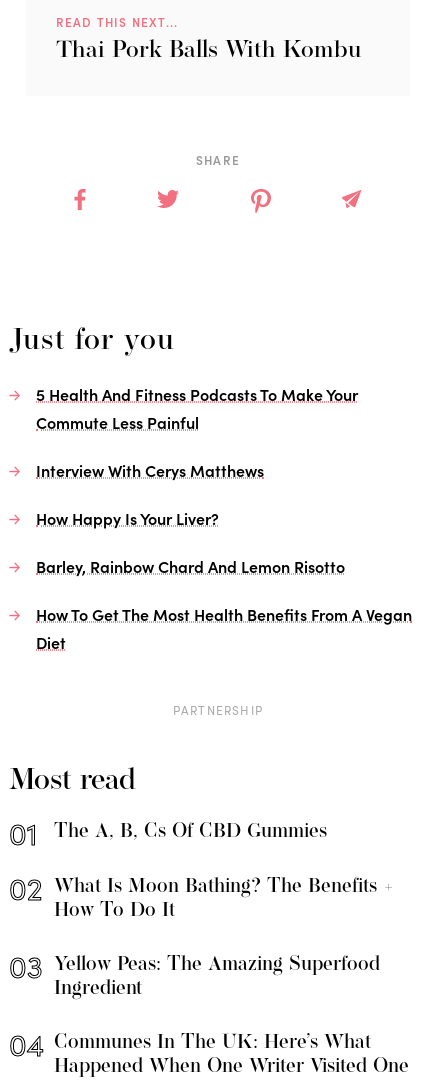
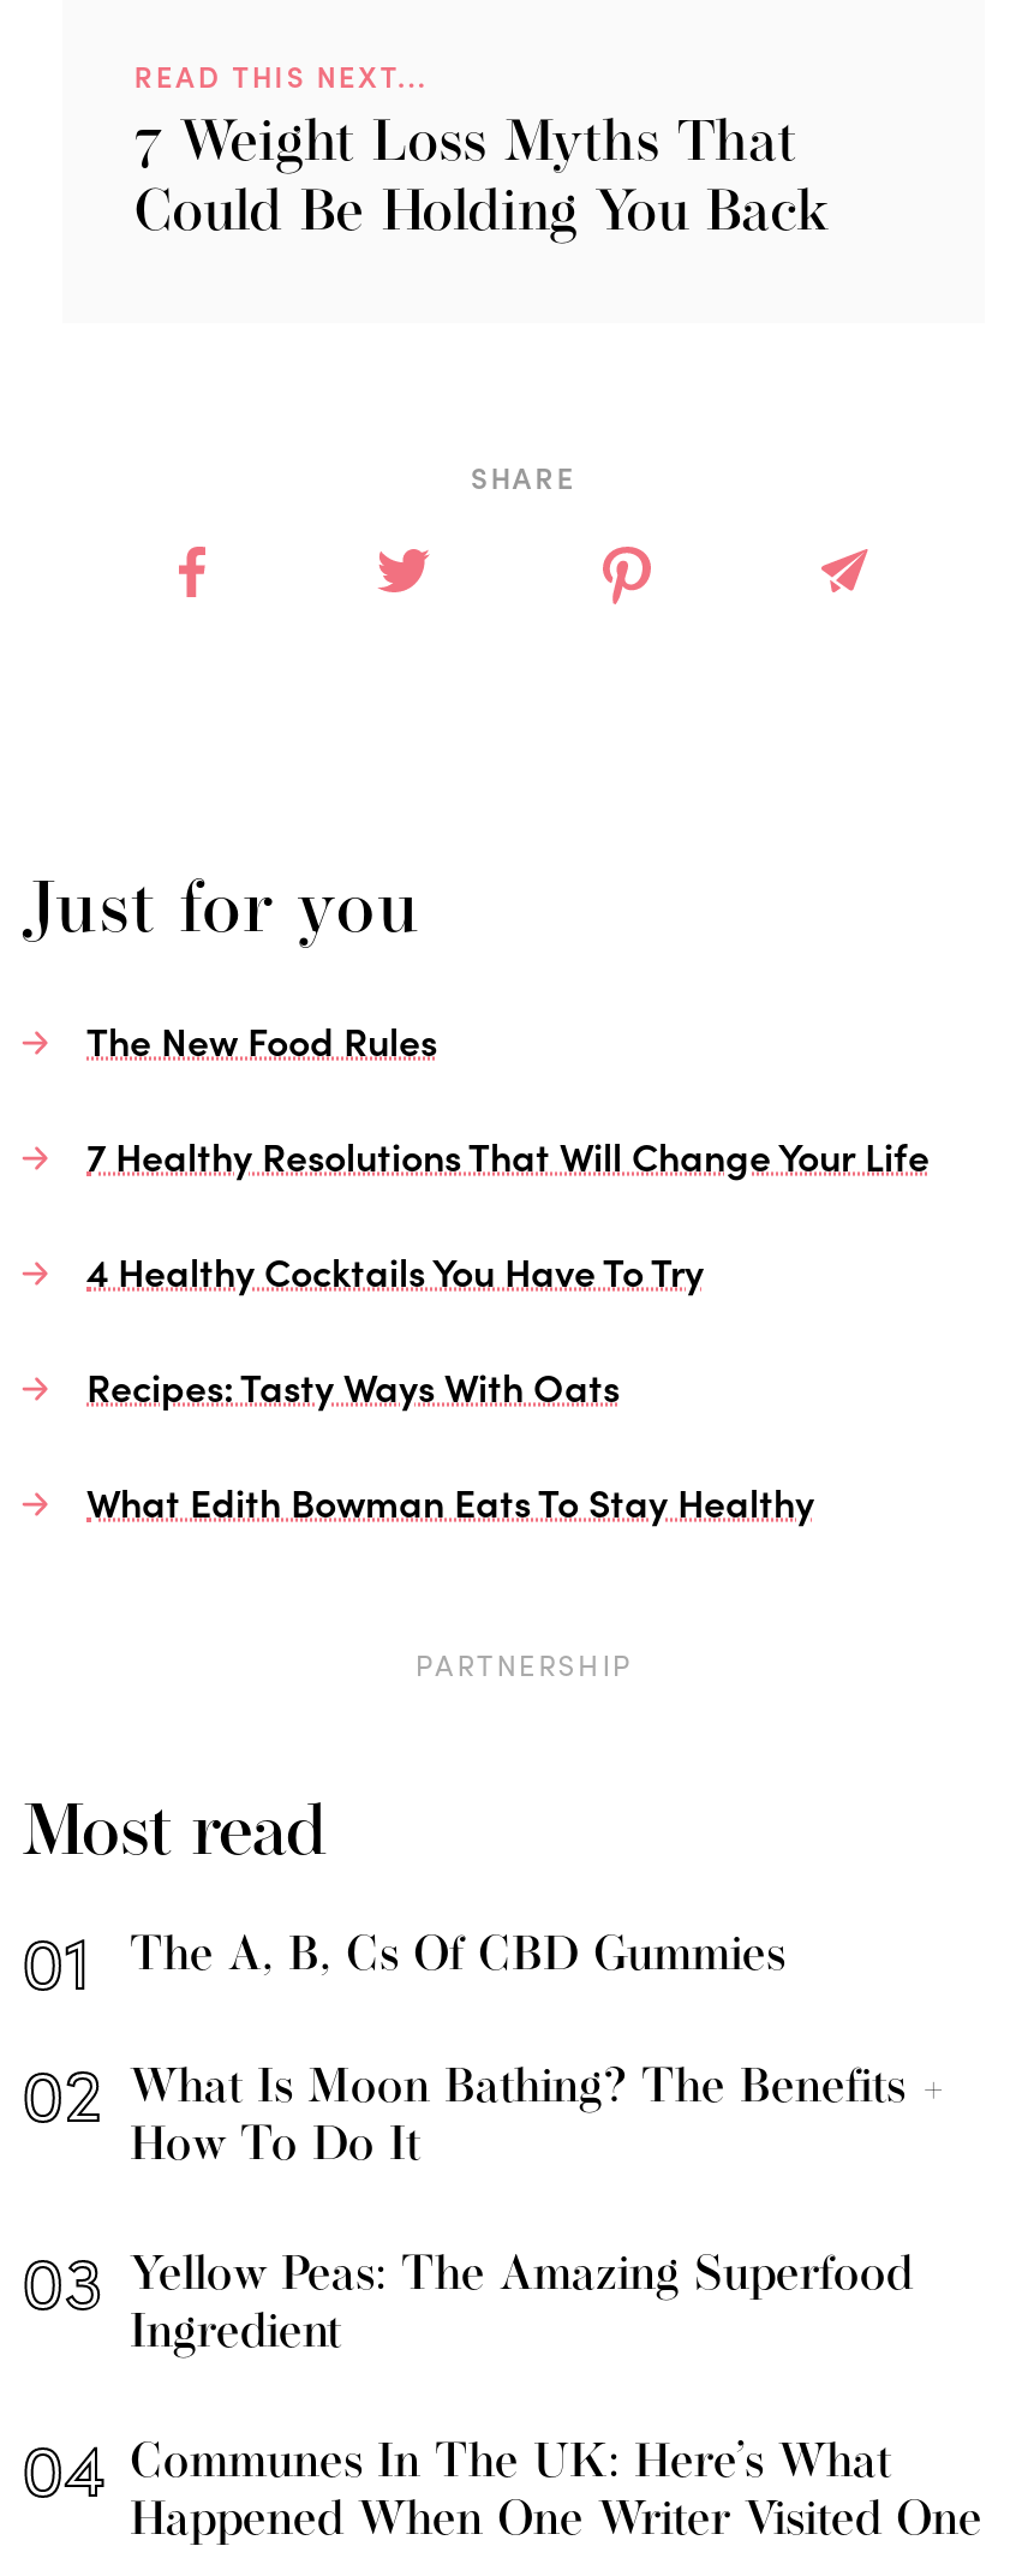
[56,39,361,63] Thai Pork Balls With Kombu -> [134,118,828,245] 7 Weight Loss Myths That | Could Be Holding You Back
moved [196,151,240,168] -> [471,456,576,497]: SHARE
moved [23,326,175,357] -> [56,877,421,951]: just for you
[36,383,358,433] 5 Health And Fitness Podcasts To Make Your | Commute Less Painful -> [86,1014,437,1067] The New Food Rules
[36,459,264,481] Interview With Cerys Matthews -> [86,1129,930,1182] 7 Healthy Resolutions That Will Change Your Life
[36,507,219,529] How Happy Is Your Liver? -> [86,1245,704,1297] 4 Healthy Cocktails You Have To Try
[36,555,345,577] Barley, Rainbow Chard And Lemon Risotto -> [86,1360,620,1413] Recipes: Tasty Ways With Oats
[36,603,412,653] How To Get The Most Health Benefits From A Vegan | Diet -> [86,1475,814,1528] What Edith Bowman Eats To Stay Healthy

